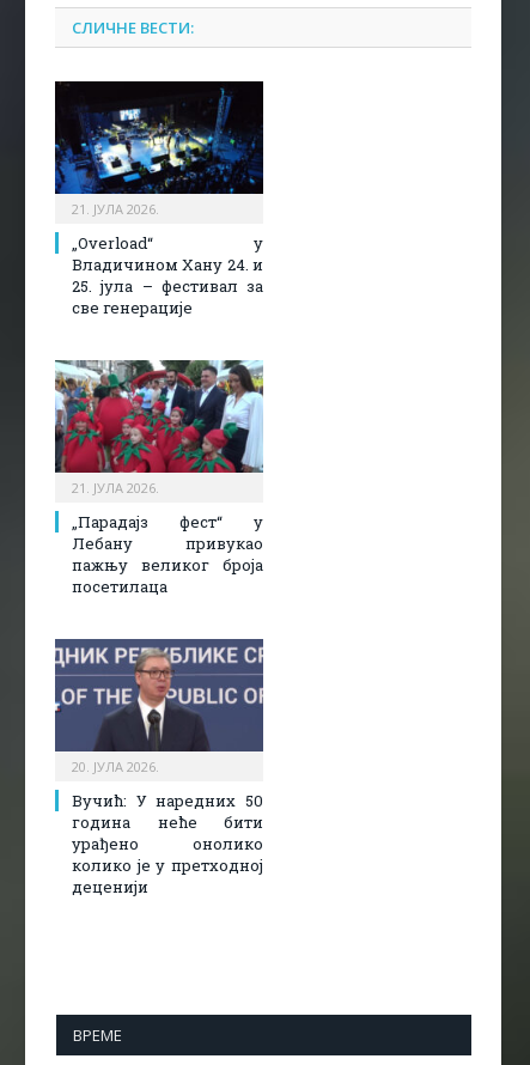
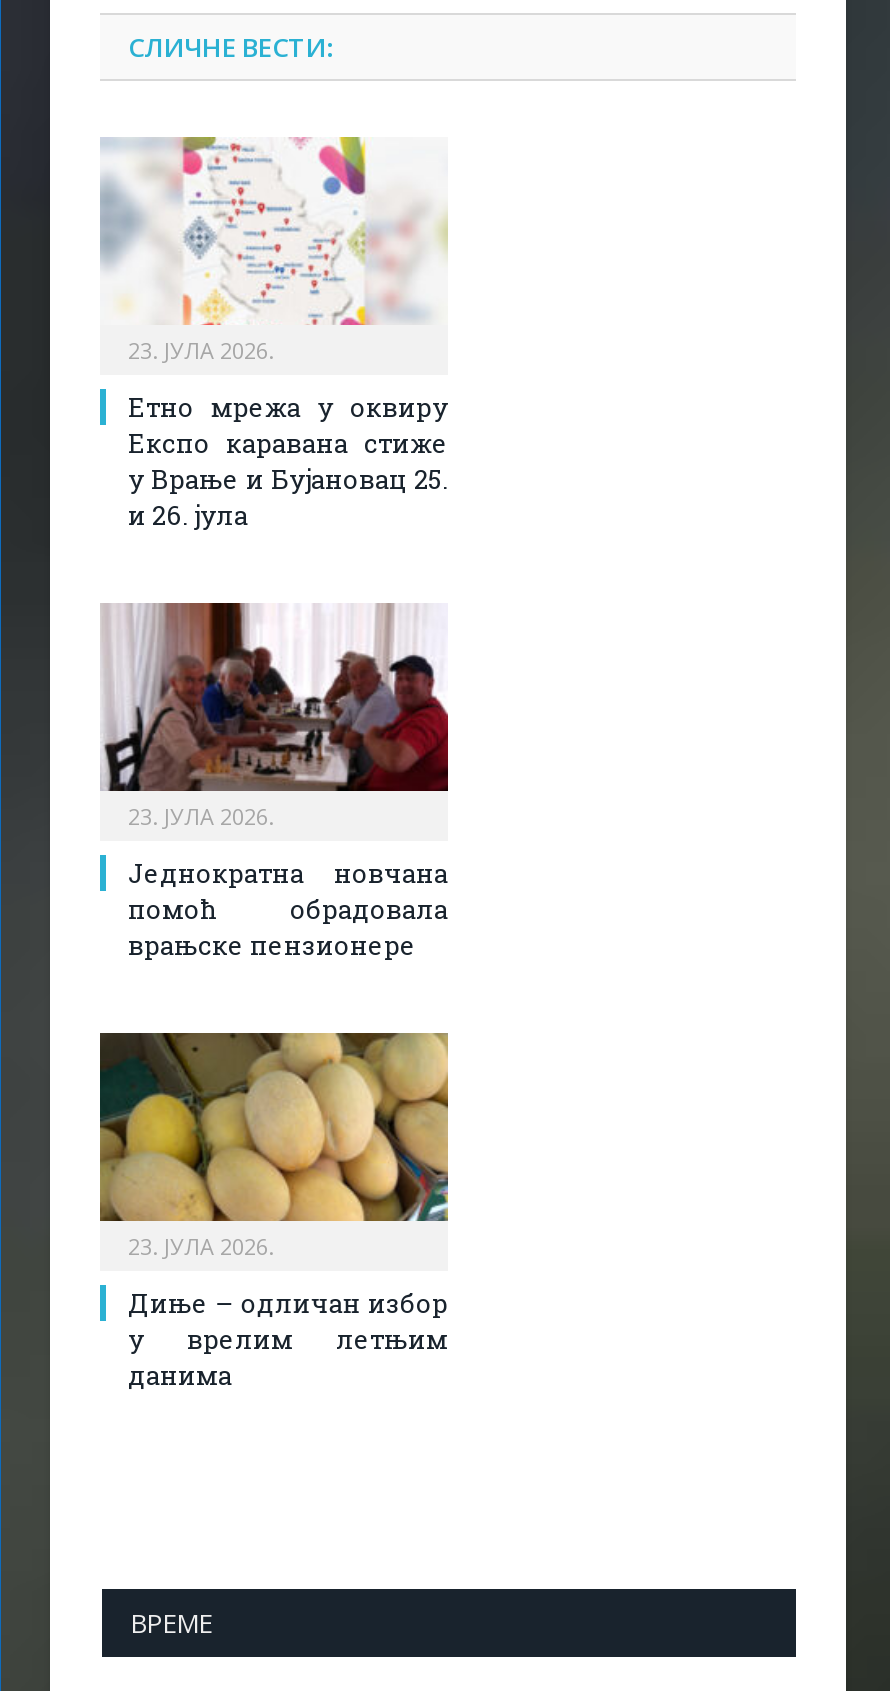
[54,80,264,218] [image] | 21. ЈУЛА 2026. -> [100,135,448,365] [image] | 23. ЈУЛА 2026.
[72,232,263,319] „Overload“ у | Владичином Хану 24. и | 25. јула – фестивал за | све генерације -> [128,389,448,533] Етно мрежа у оквиру | Експо каравана стиже | у Врање и Бујановац 25. | и 26. јула
[54,371,264,497] [image] | 21. ЈУЛА 2026. -> [102,601,450,831] [image] | 23. ЈУЛА 2026.
[72,511,263,597] „Парадајз фест“ у | Лебану привукао | пажњу великог броја | посетилаца -> [128,855,448,963] Једнократна новчана | помоћ обрадовала | врањске пензионере
[54,638,264,775] [image] | 20. ЈУЛА 2026. -> [98,1031,450,1261] [image] | 23. ЈУЛА 2026.
[72,790,263,897] Вучић: У наредних 50 | година неће бити | урађено онолико | колико је у претходној | деценији -> [128,1285,448,1393] Диње – одличан избор | у врелим летњим | данима

